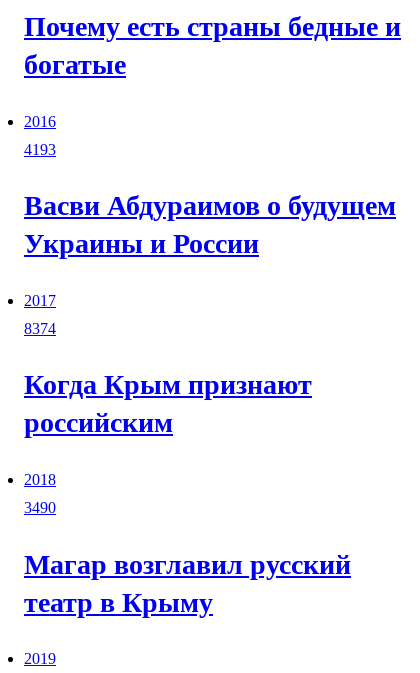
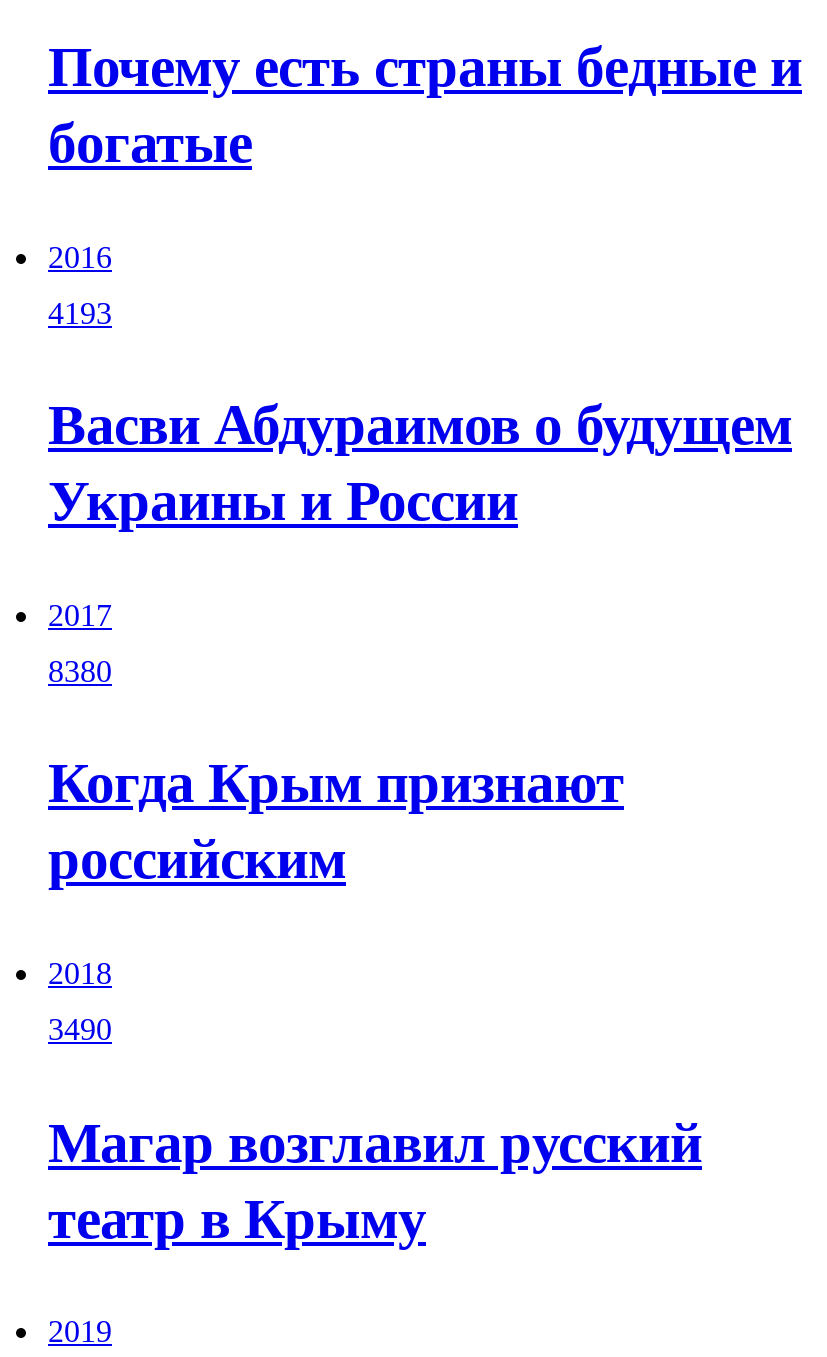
[24,320,56,337] 8374 -> [48,654,112,688] 8380

